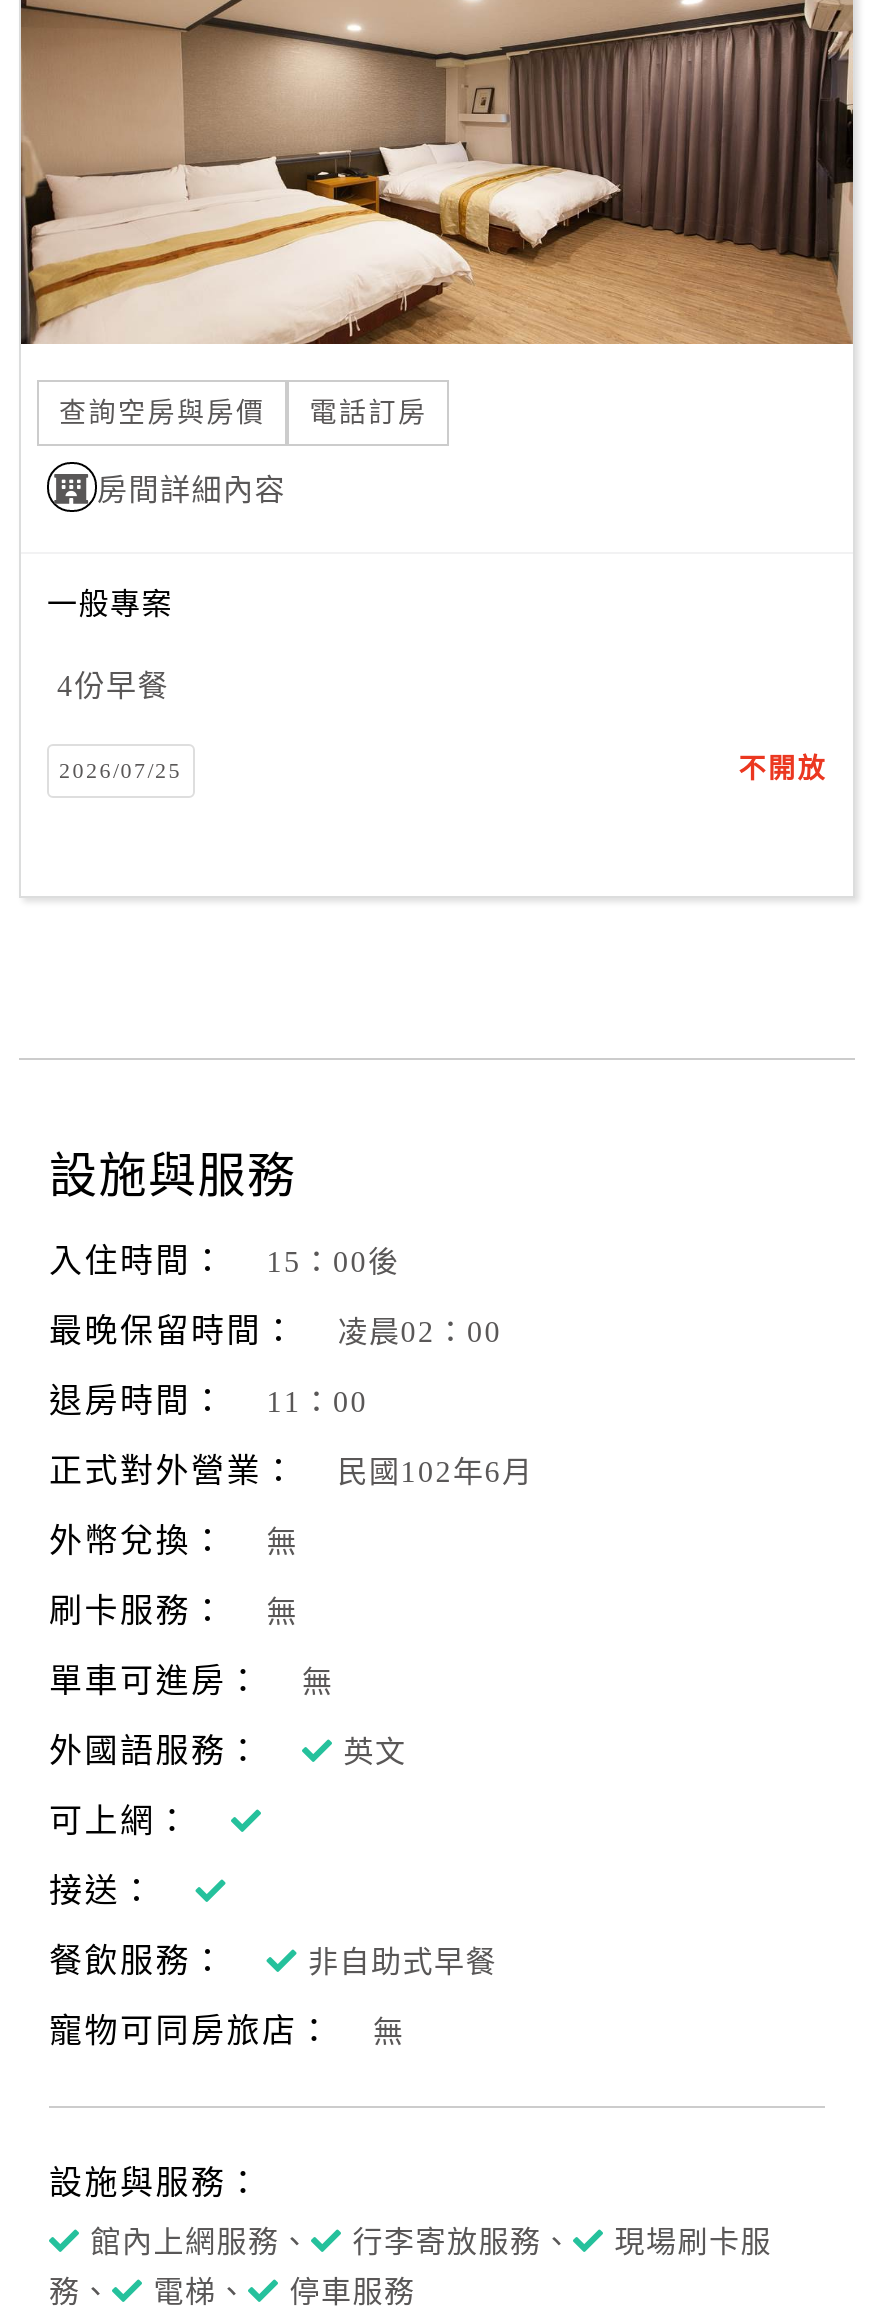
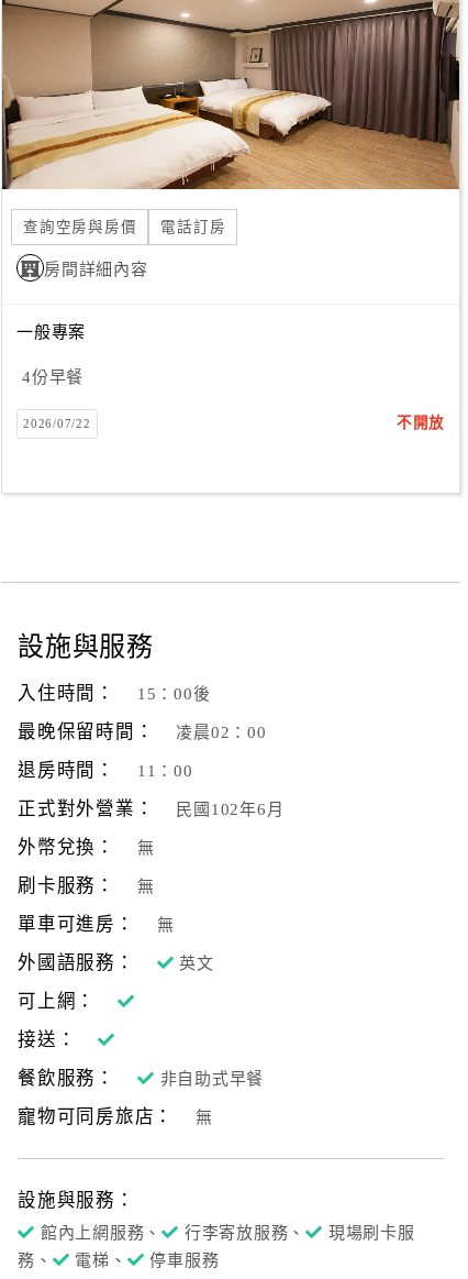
[59,758,182,782] 2026/07/25 -> [23,417,91,430] 2026/07/22

